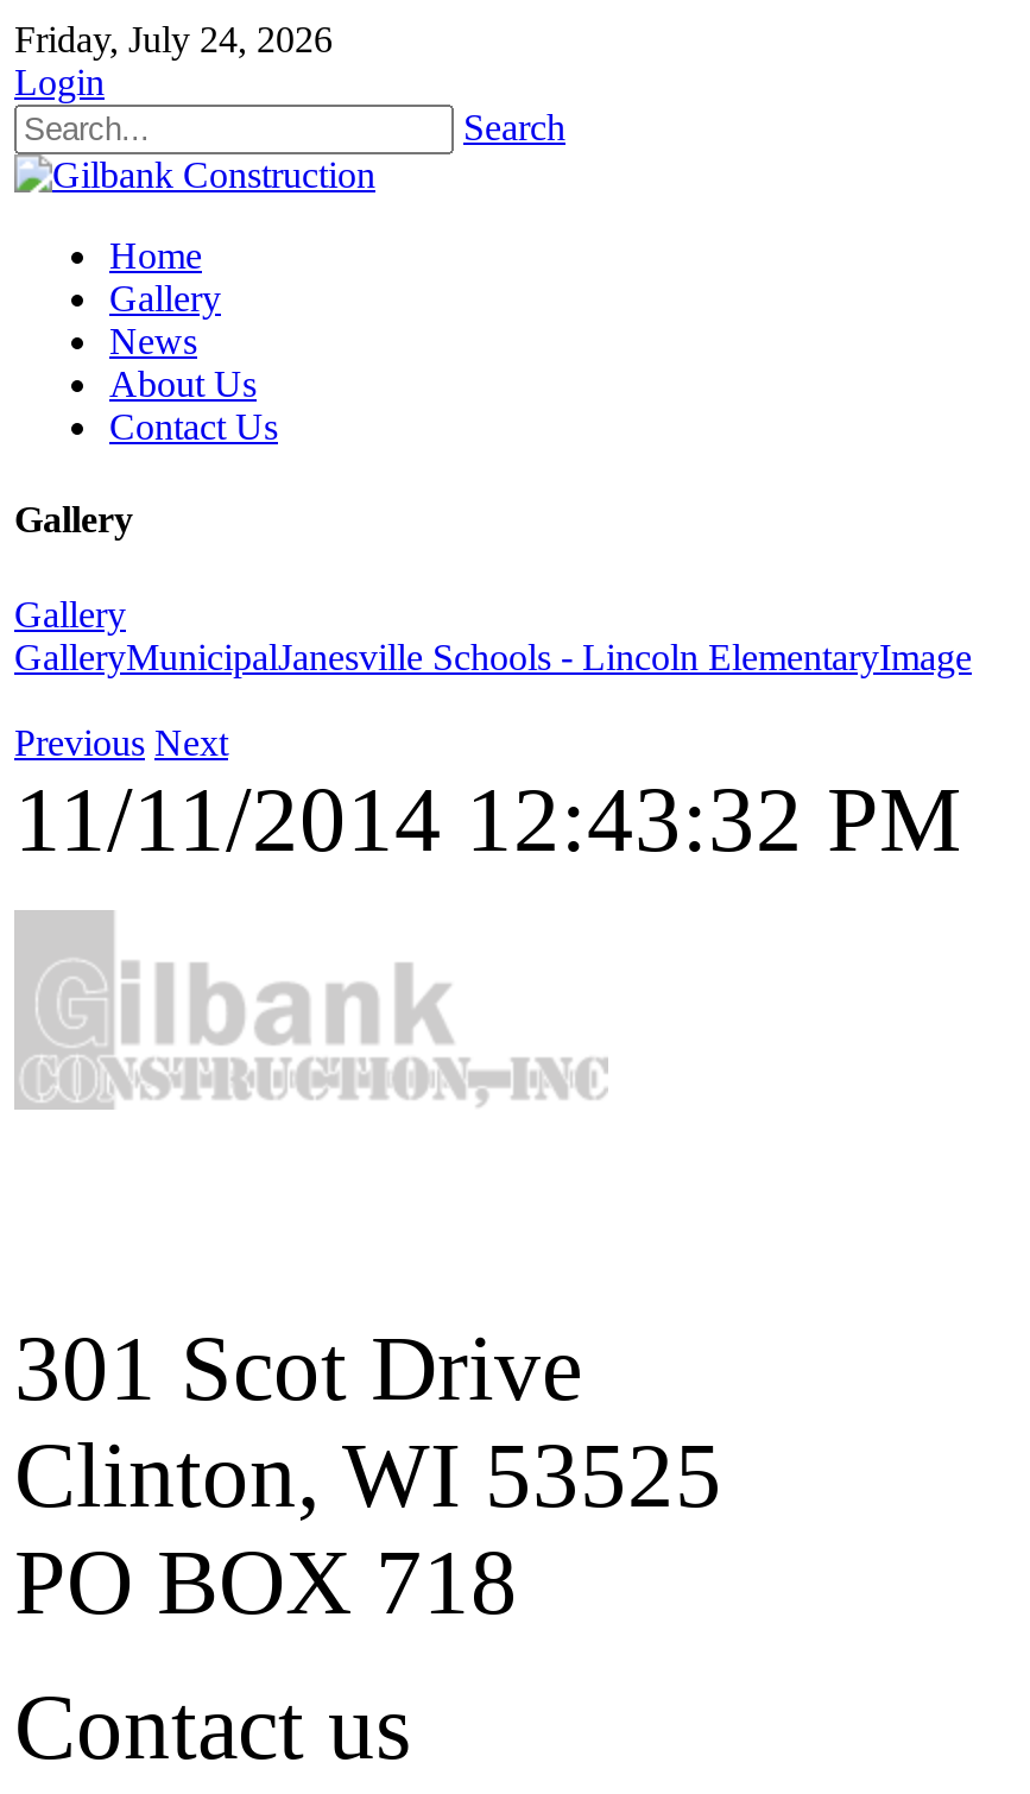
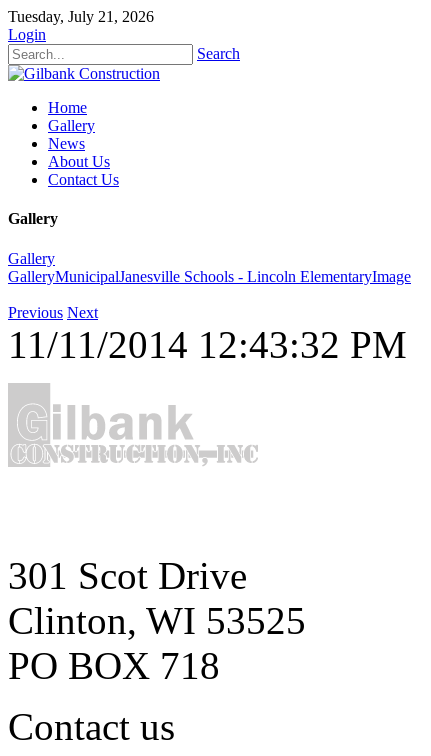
[14,19,333,59] Friday, July 24, 2026 -> [8,8,154,25] Tuesday, July 21, 2026

